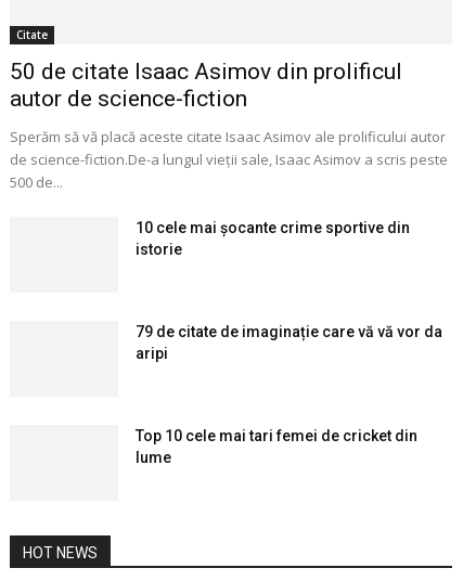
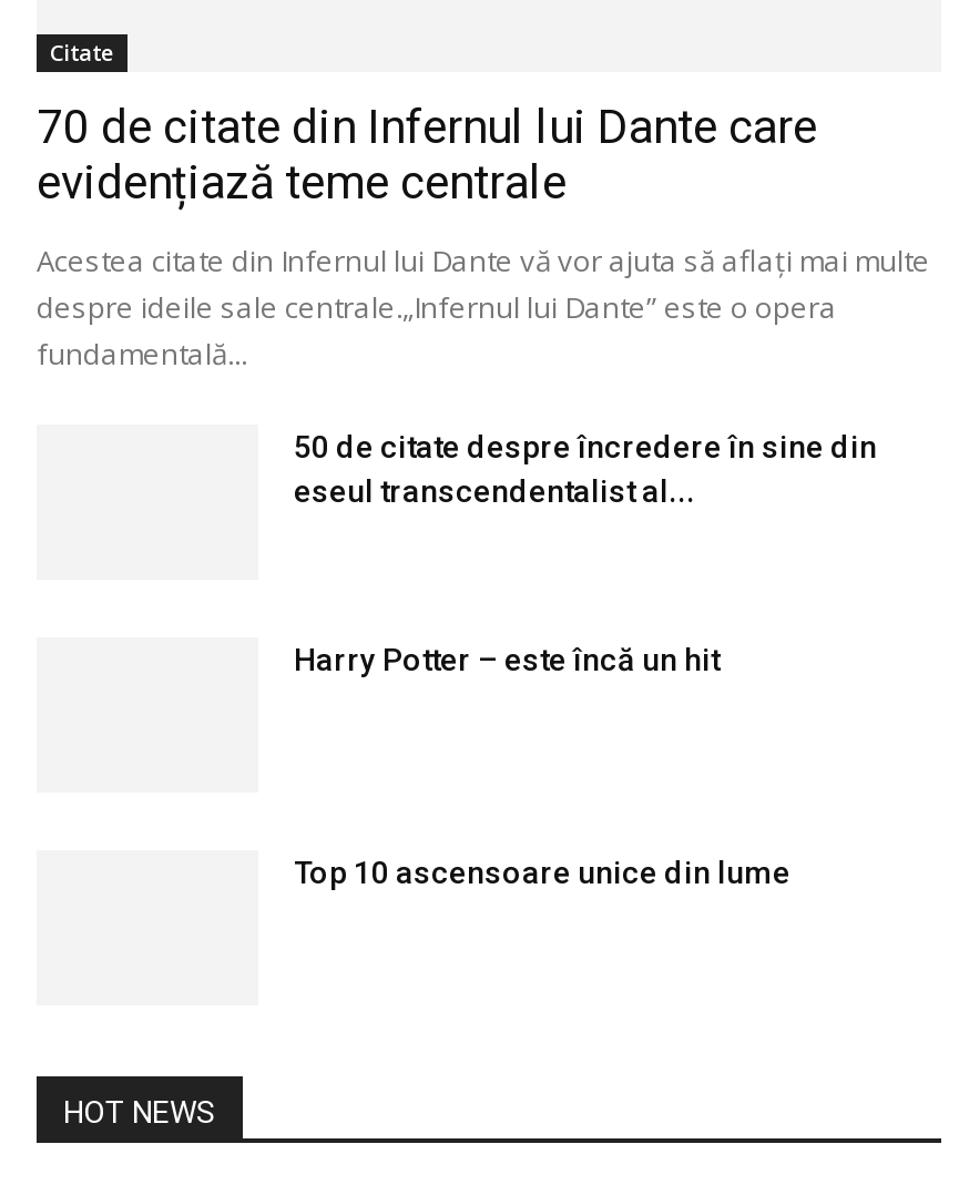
[10,58,402,112] 50 de citate Isaac Asimov din prolificul | autor de science-fiction -> [37,101,817,209] 70 de citate din Infernul lui Dante care | evidențiază teme centrale
[10,127,448,192] Sperăm să vă placă aceste citate Isaac Asimov ale prolificului autor | de science-fiction.De-a lungul vieții sale, Isaac Asimov a scris peste | 500 de... -> [37,240,930,373] Acestea citate din Infernul lui Dante vă vor ajuta să aflați mai multe | despre ideile sale centrale.„Infernul lui Dante” este o opera | fundamentală...
[136,219,410,258] 10 cele mai șocante crime sportive din | istorie -> [294,429,877,509] 50 de citate despre încredere în sine din | eseul transcendentalist al...
[136,323,442,362] 79 de citate de imaginație care vă vă vor da | aripi -> [294,642,720,677] Harry Potter – este încă un hit
[136,427,417,466] Top 10 cele mai tari femei de cricket din | lume -> [294,854,790,890] Top 10 ascensoare unice din lume

